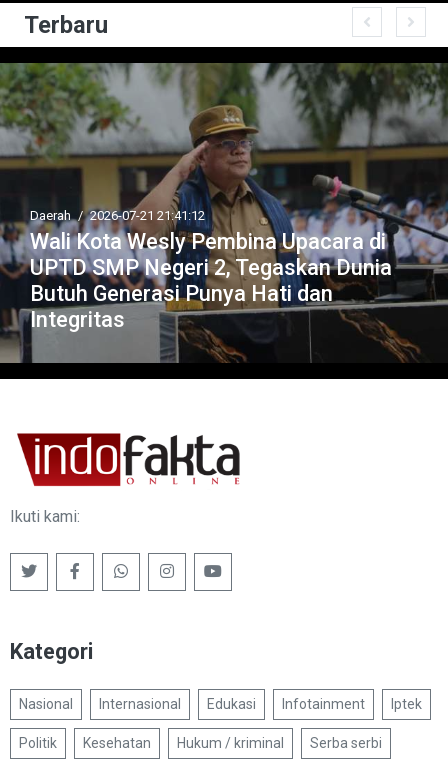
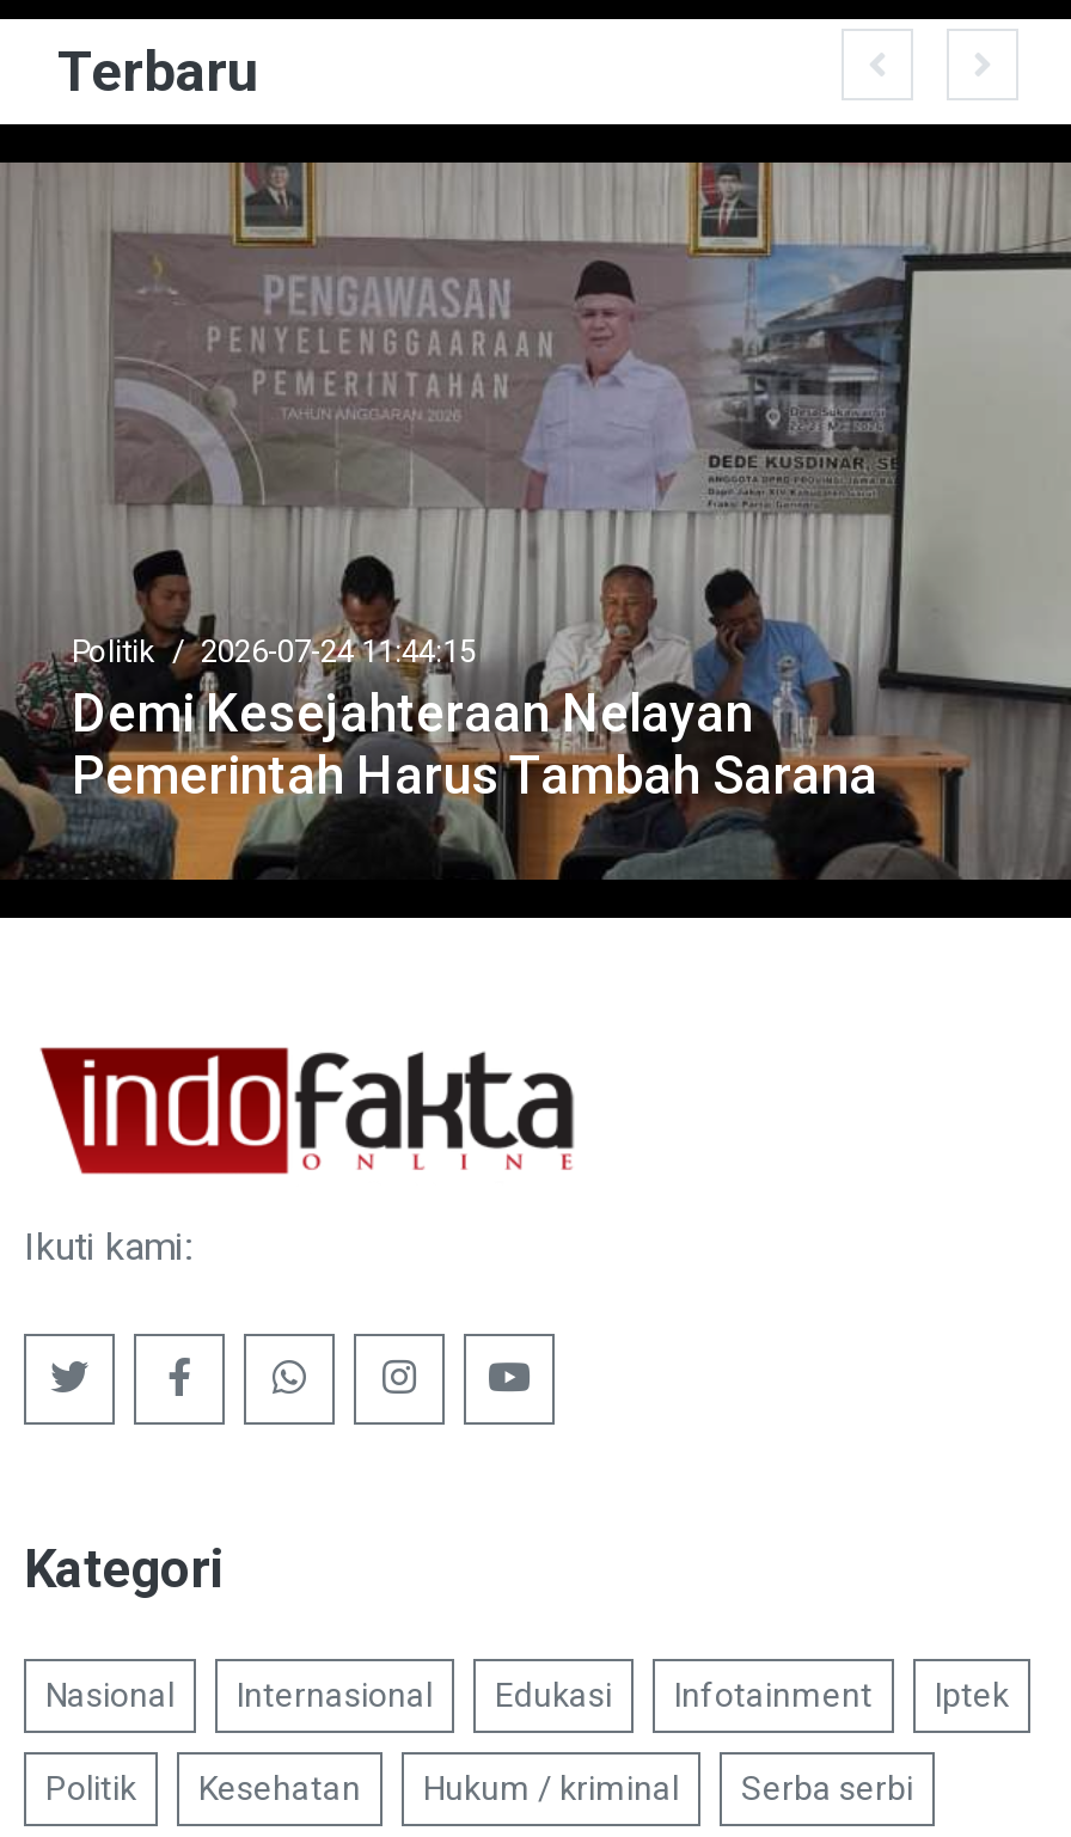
[3,63,445,364] [image] | Daerah / 2026-07-21 21:41:12 | Wali Kota Wesly Pembina Upacara di | UPTD SMP Negeri 2, Tegaskan Dunia | Butuh Generasi Punya Hati dan | Integritas -> [7,163,1064,880] [image] | Politik / 2026-07-24 11:44:15 | Demi Kesejahteraan Nelayan | Pemerintah Harus Tambah Sarana

